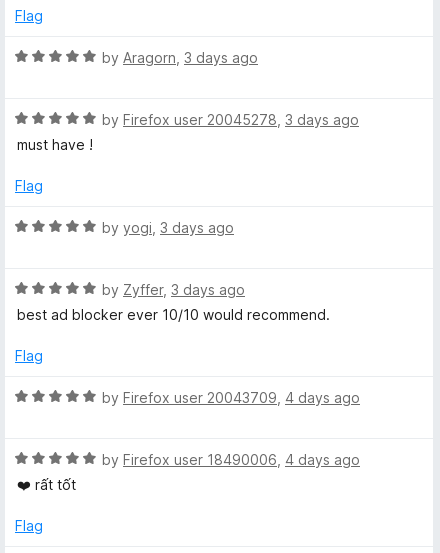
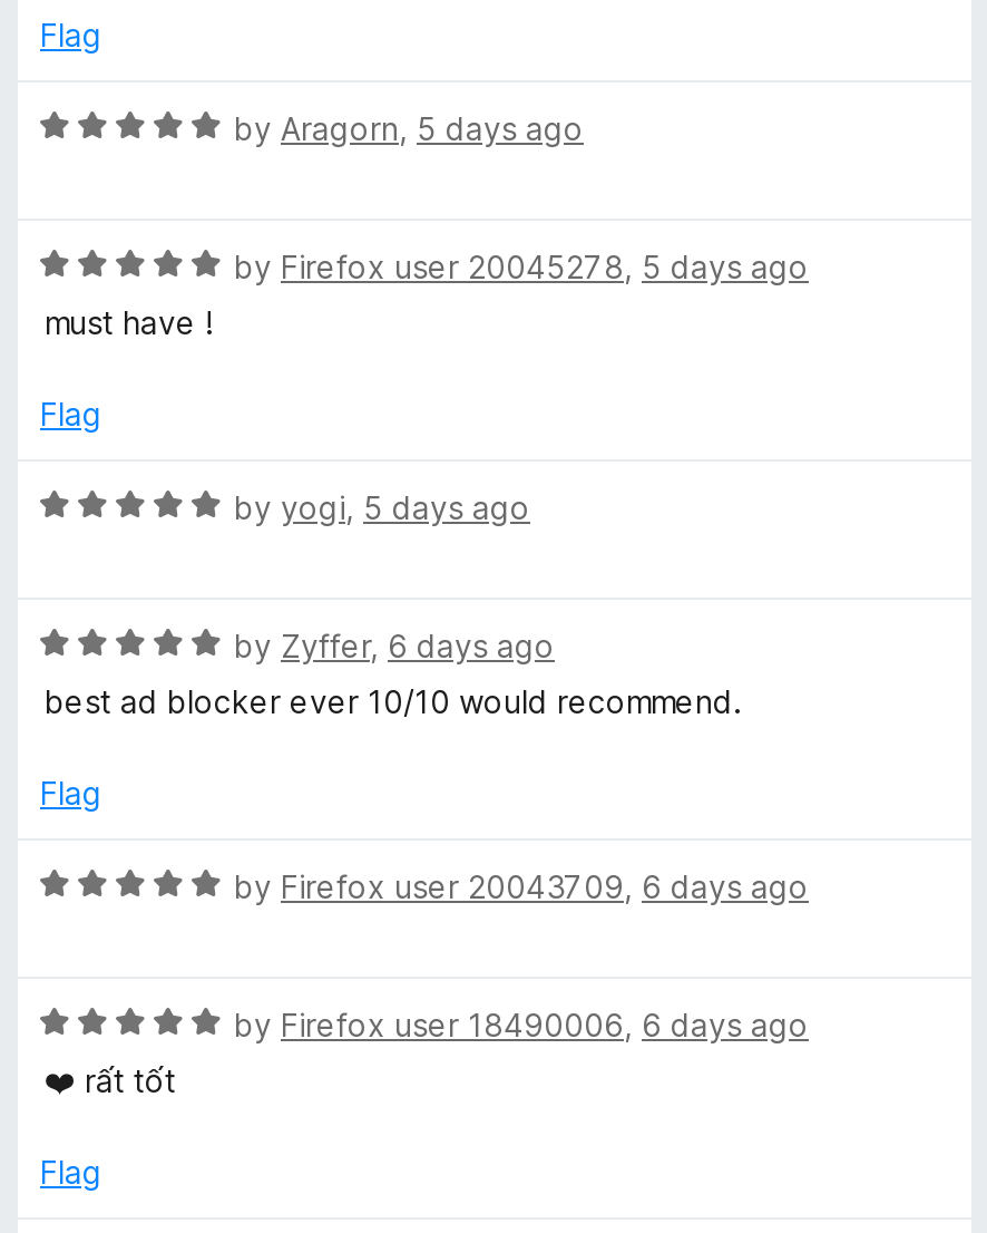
[102,49,258,66] by Aragorn, 3 days ago -> [234,109,584,147] by Aragorn, 5 days ago
[102,111,359,128] by Firefox user 20045278, 3 days ago -> [234,247,809,285] by Firefox user 20045278, 5 days ago
[102,219,234,236] by yogi, 3 days ago -> [234,488,530,526] by yogi, 5 days ago
[102,281,245,298] by Zyffer, 3 days ago -> [234,627,555,664] by Zyffer, 6 days ago
[102,389,360,406] by Firefox user 20043709, 4 days ago -> [234,867,809,905] by Firefox user 20043709, 6 days ago
[102,451,360,468] by Firefox user 18490006, 4 days ago -> [234,1006,809,1043] by Firefox user 18490006, 6 days ago

